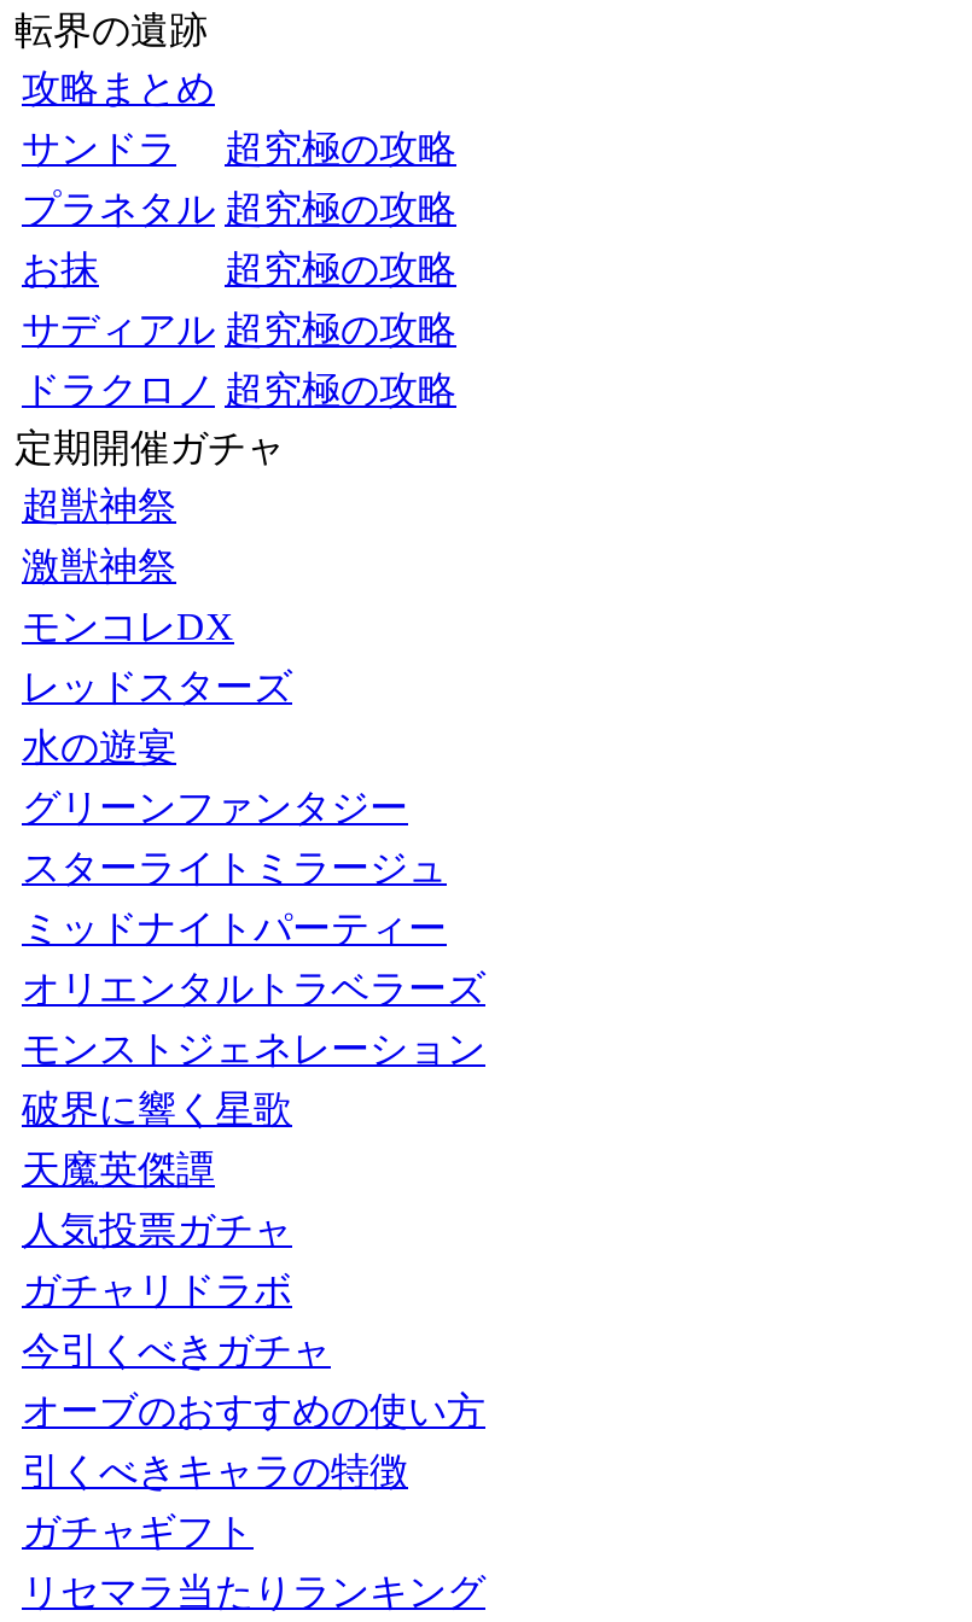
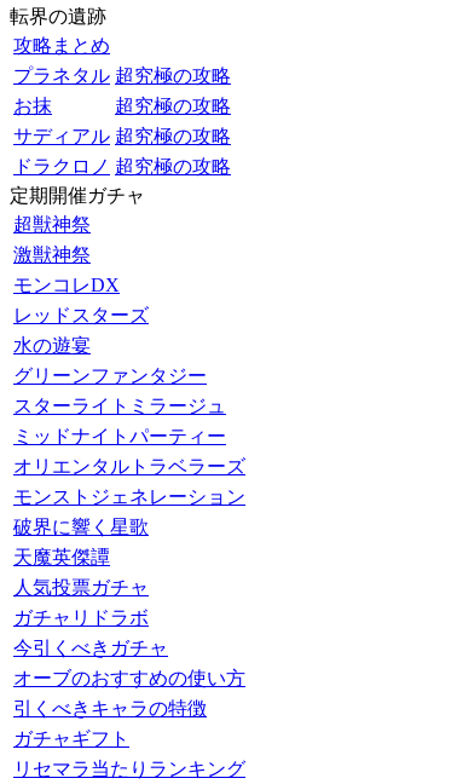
[22,128,456,169] サンドラ | 超究極の攻略 -> none

